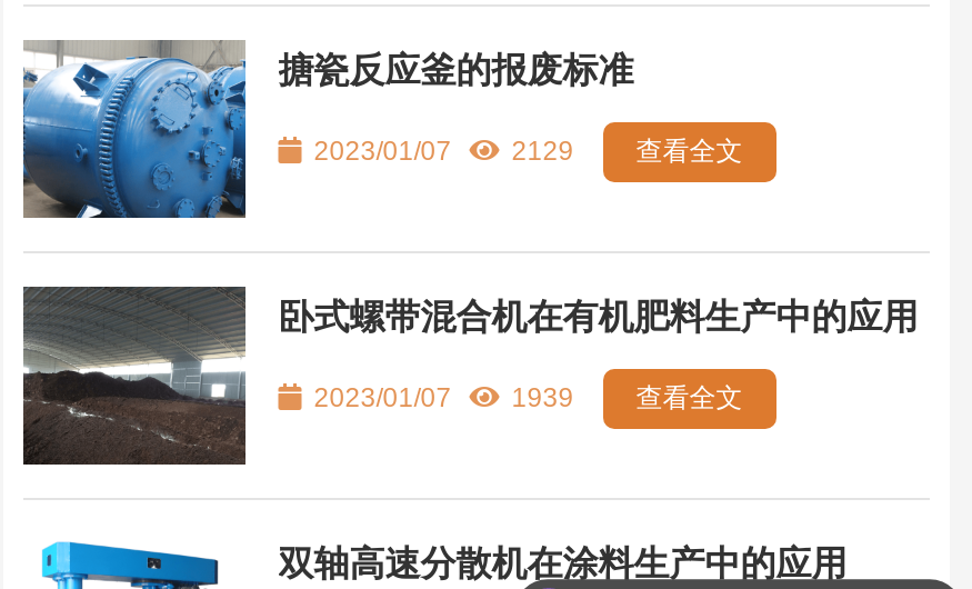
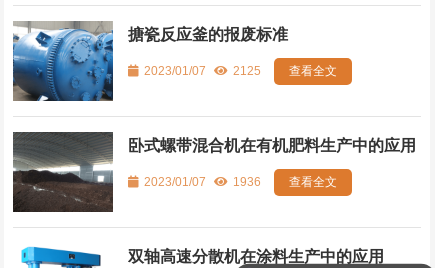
[314,136,742,167] 2023/01/07 2129 查看全文 -> [144,64,337,78] 2023/01/07 2125 查看全文
[314,383,742,414] 2023/01/07 1939 查看全文 -> [144,175,337,189] 2023/01/07 1936 查看全文

